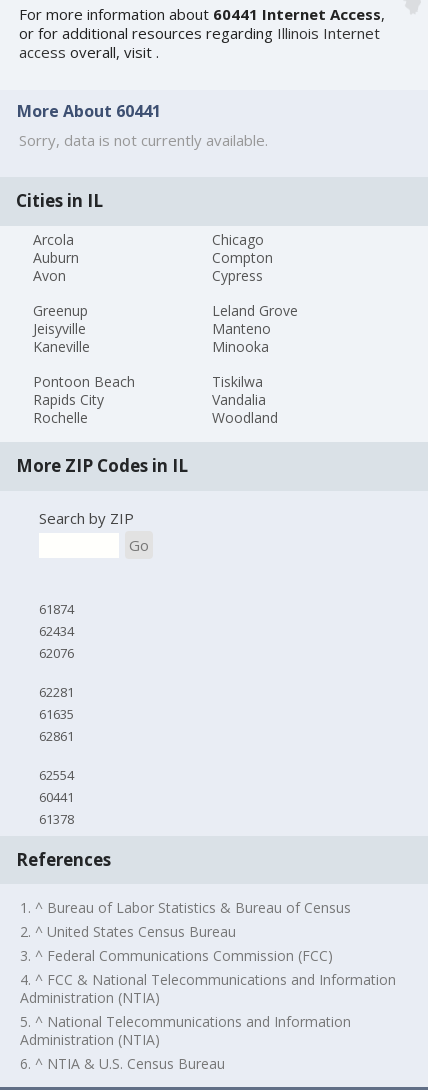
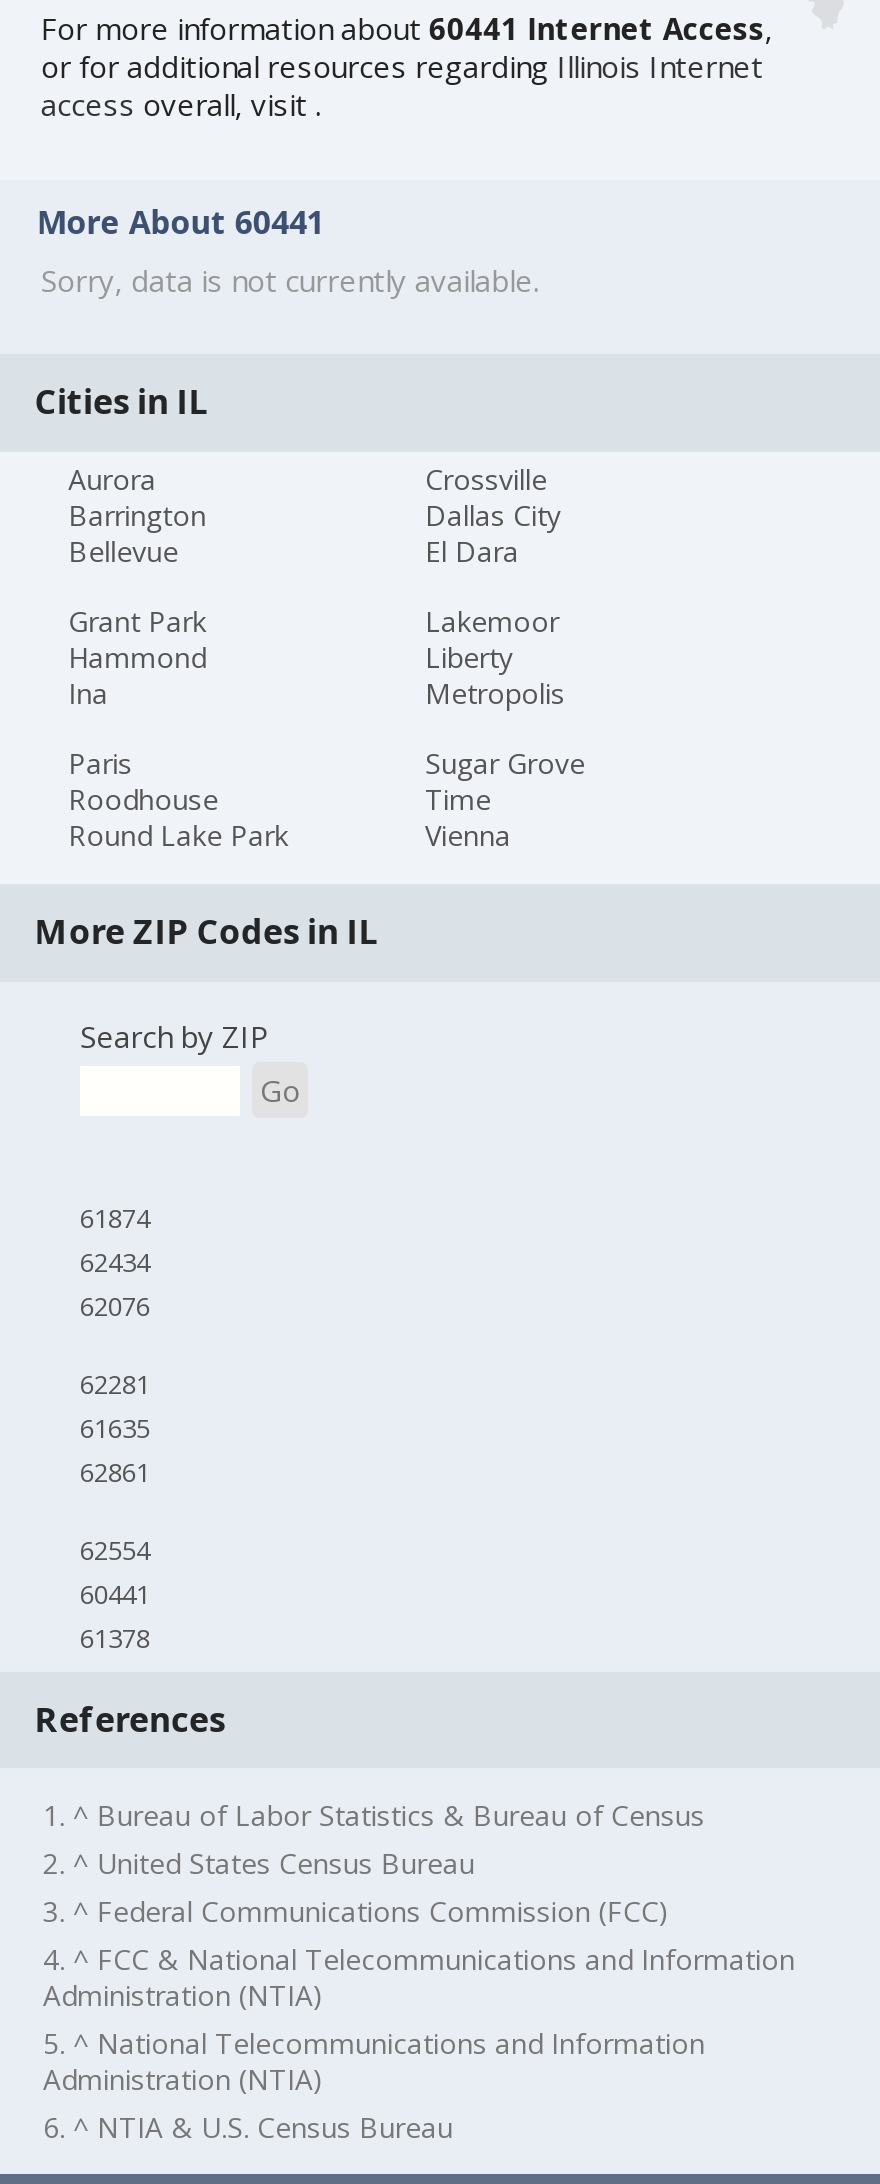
[33,230,79,285] Arcola | Auburn | Avon -> [68,460,206,570] Aurora | Barrington | Bellevue
[211,230,272,285] Chicago | Compton | Cypress -> [425,460,561,570] Crossville | Dallas City | El Dara
[33,301,90,356] Greenup | Jeisyville | Kaneville -> [68,602,206,712] Grant Park | Hammond | Ina
[211,301,297,356] Leland Grove | Manteno | Minooka -> [425,602,565,712] Lakemoor | Liberty | Metropolis
[33,372,135,427] Pontoon Beach | Rapids City | Rochelle -> [68,743,288,853] Paris | Roodhouse | Round Lake Park
[211,372,277,427] Tiskilwa | Vandalia | Woodland -> [425,743,585,853] Sugar Grove | Time | Vienna

